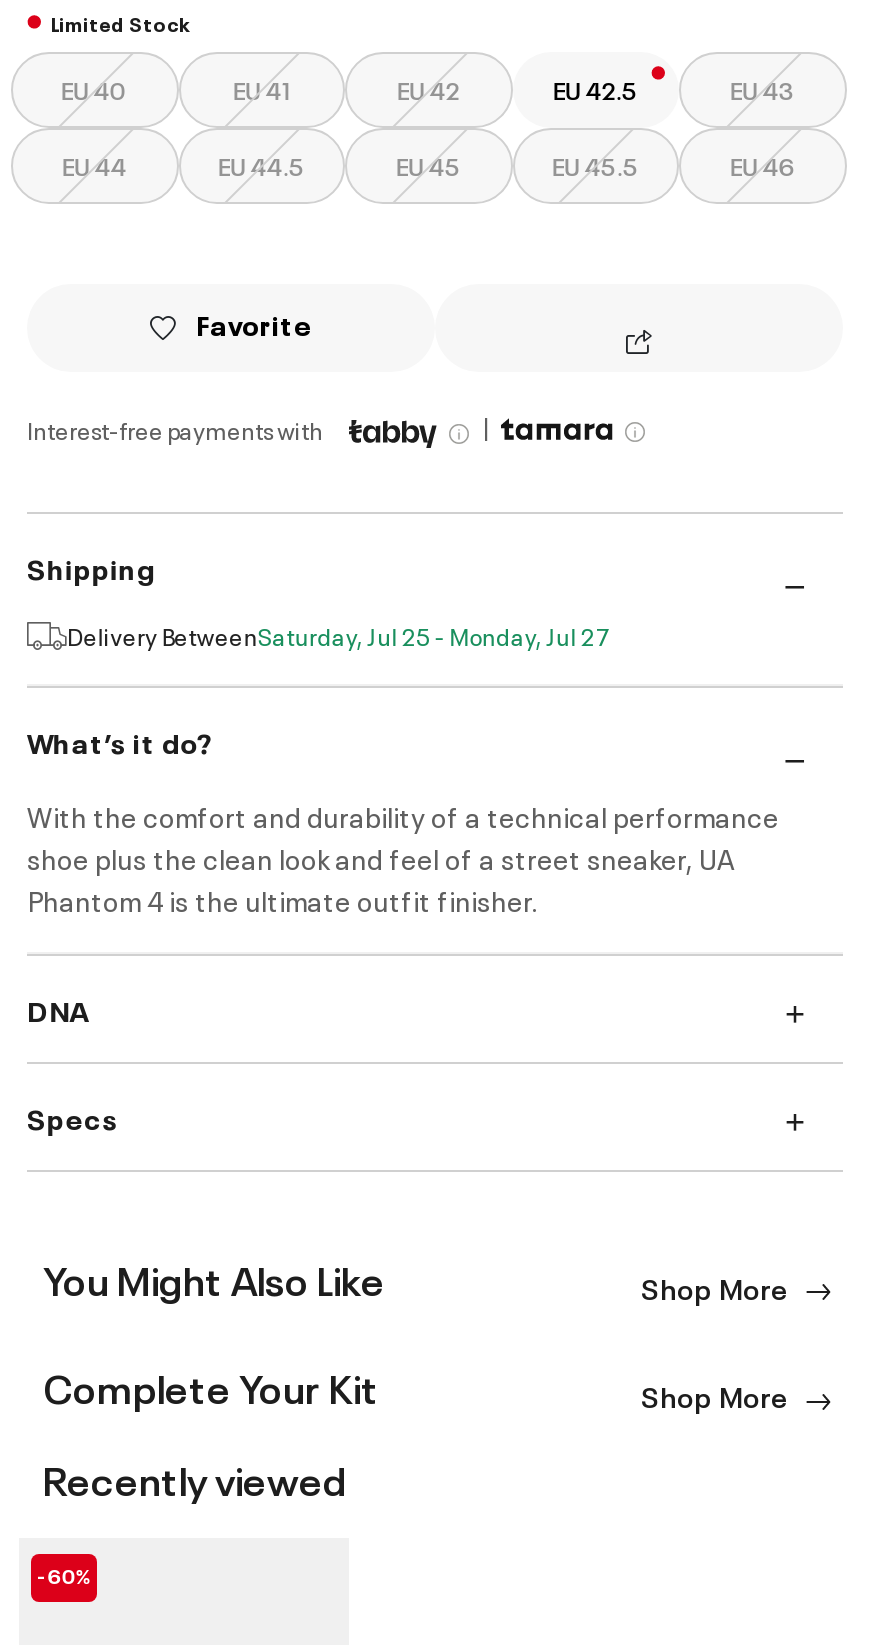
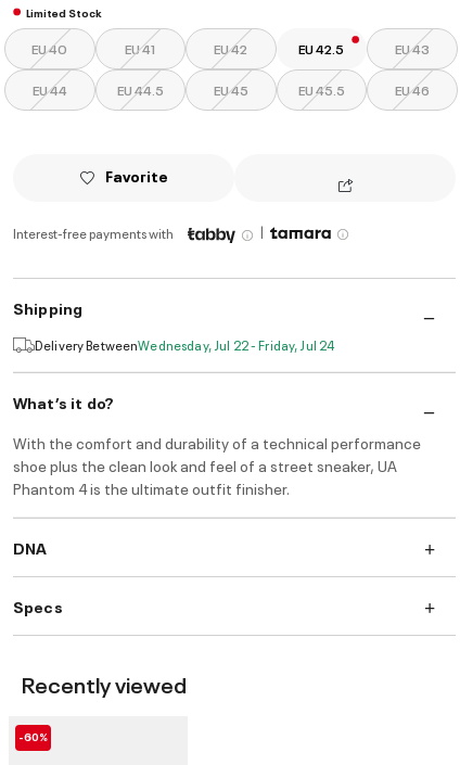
[67,619,609,653] Delivery BetweenSaturday, Jul 25 - Monday, Jul 27 -> [35,336,334,354] Delivery BetweenWednesday, Jul 22 - Friday, Jul 24
[43,1250,793,1414] You Might Also Like | Shop More | Complete Your Kit | Shop More -> none

